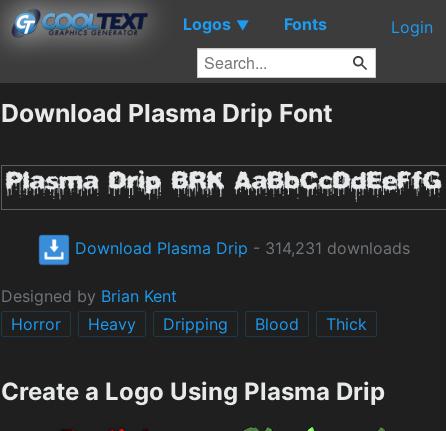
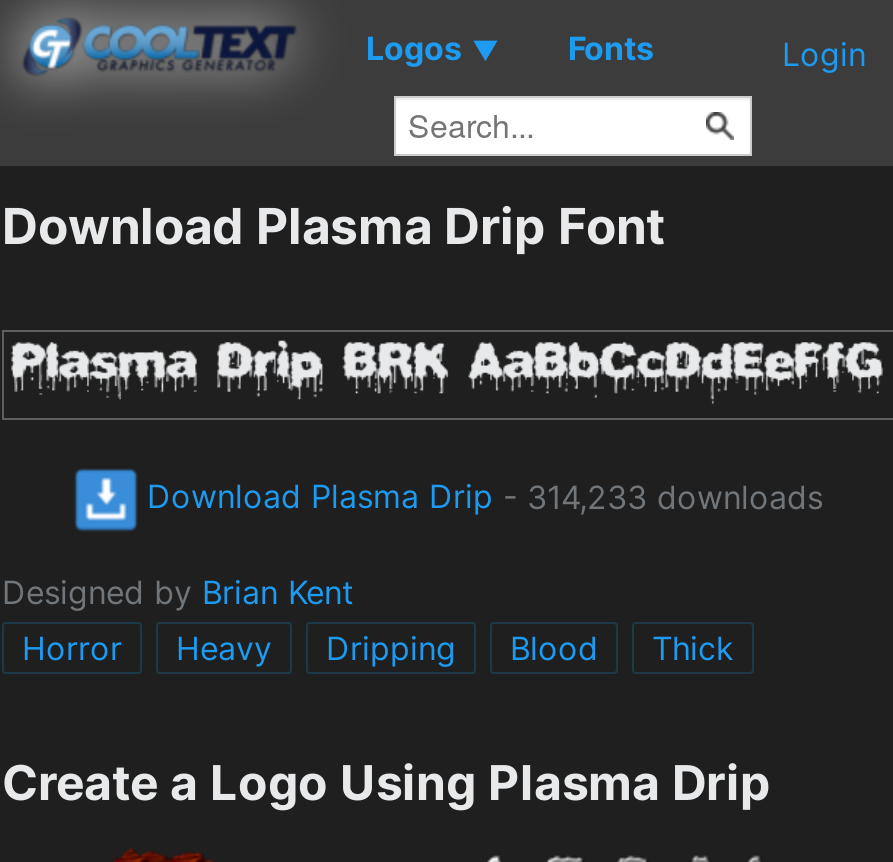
[70,238,410,258] Download Plasma Drip - 314,231 downloads -> [137,476,823,516] Download Plasma Drip - 314,233 downloads

